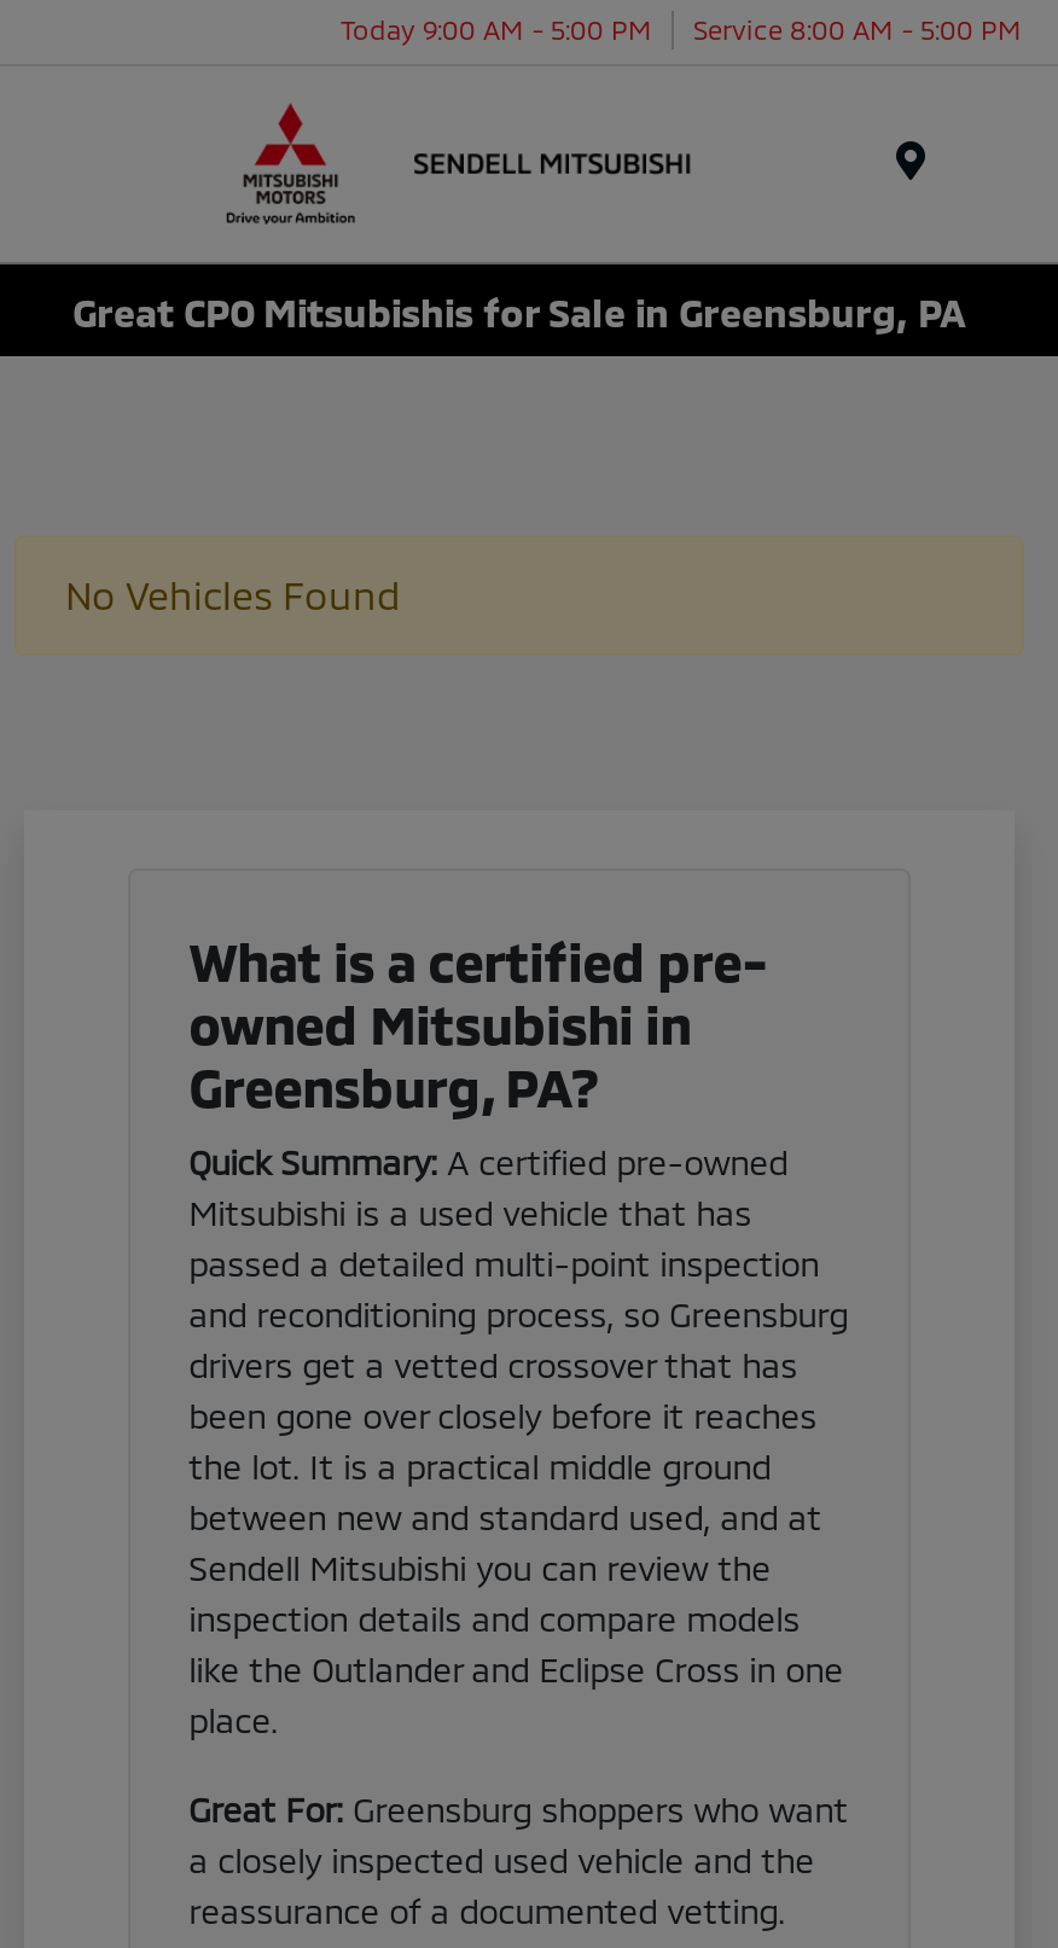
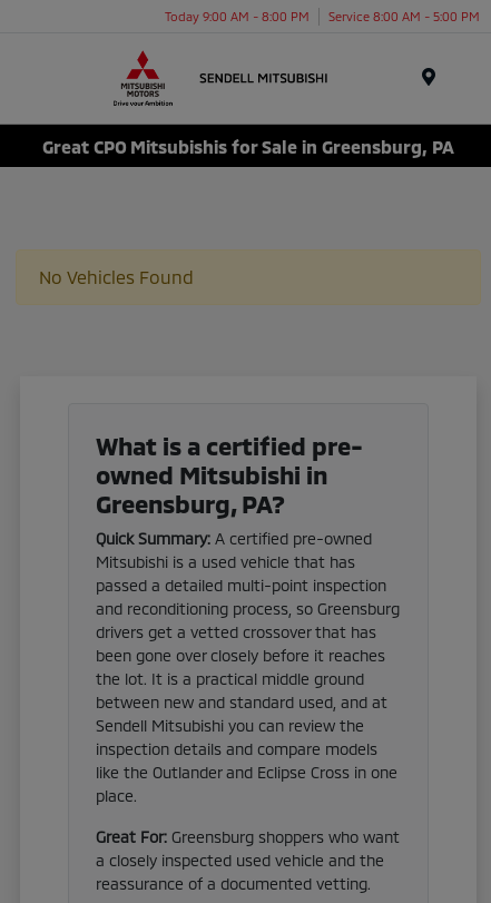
[341,12,1022,43] Today 9:00 AM - 5:00 PM Service 8:00 AM - 5:00 PM -> [165,8,480,23] Today 9:00 AM - 8:00 PM Service 8:00 AM - 5:00 PM

